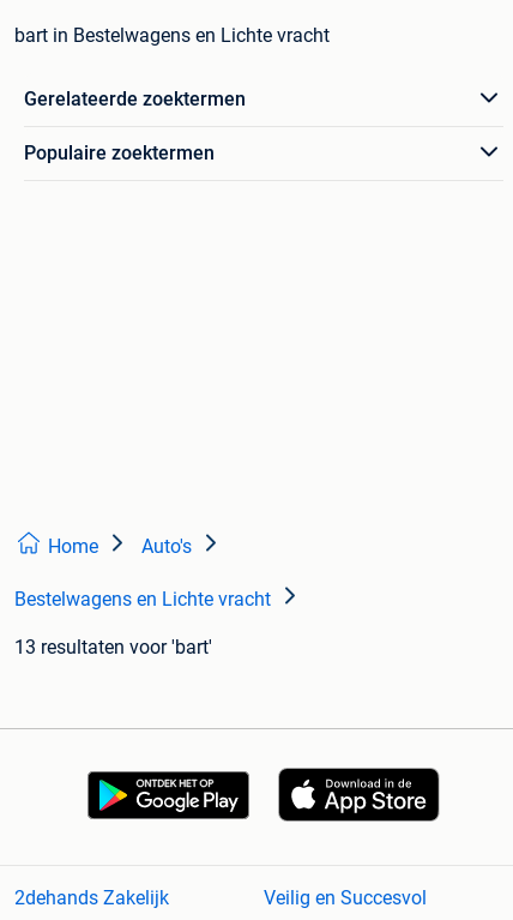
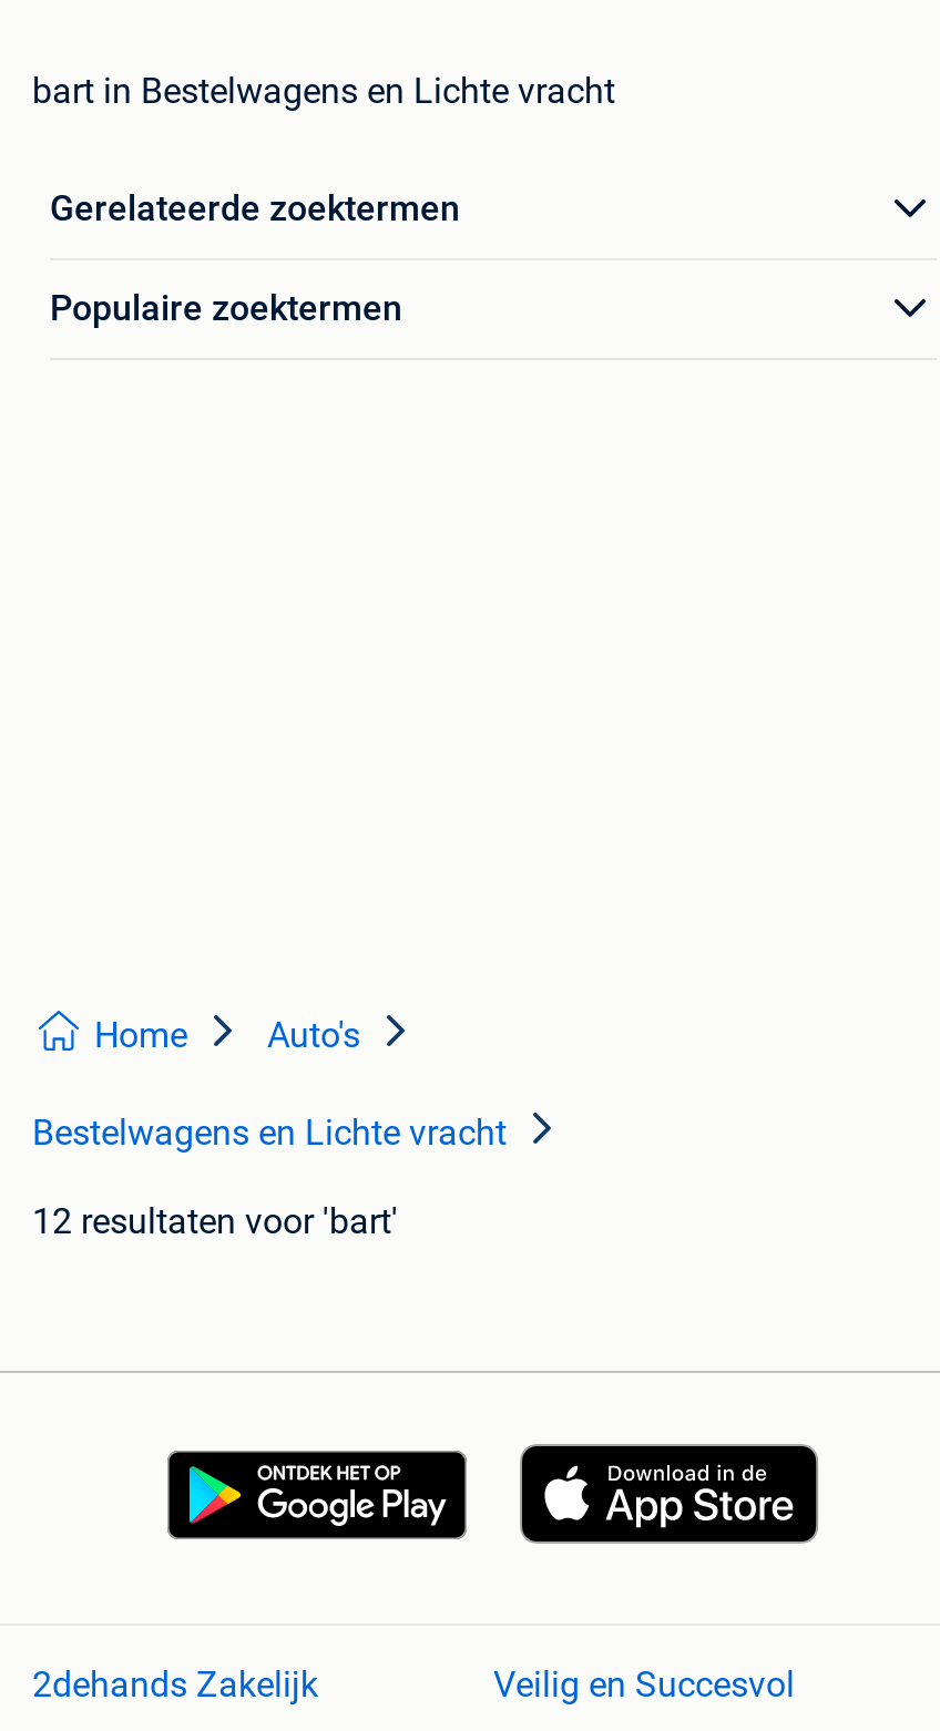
[14,635,212,658] 13 resultaten voor 'bart' -> [32,1201,398,1243] 12 resultaten voor 'bart'

